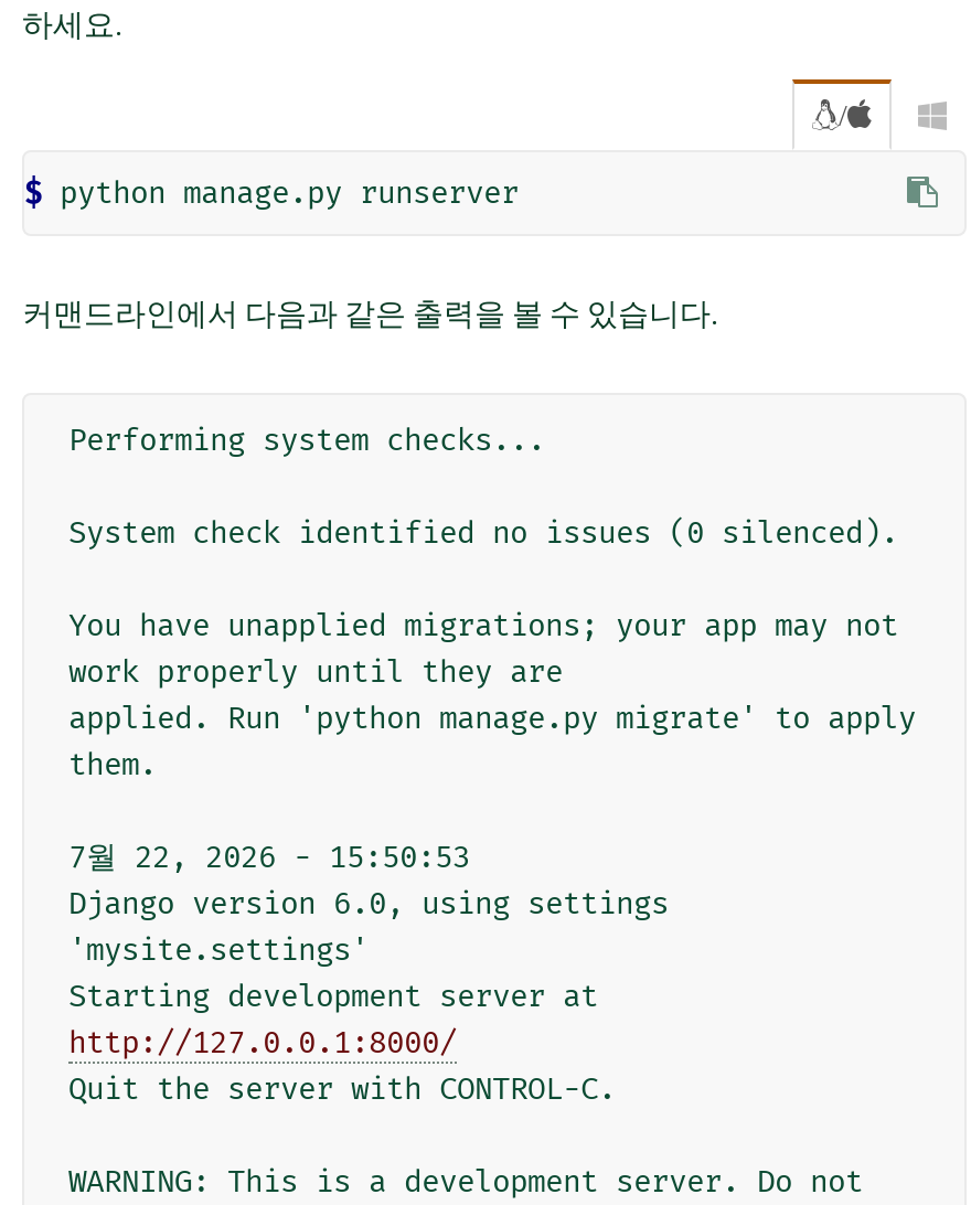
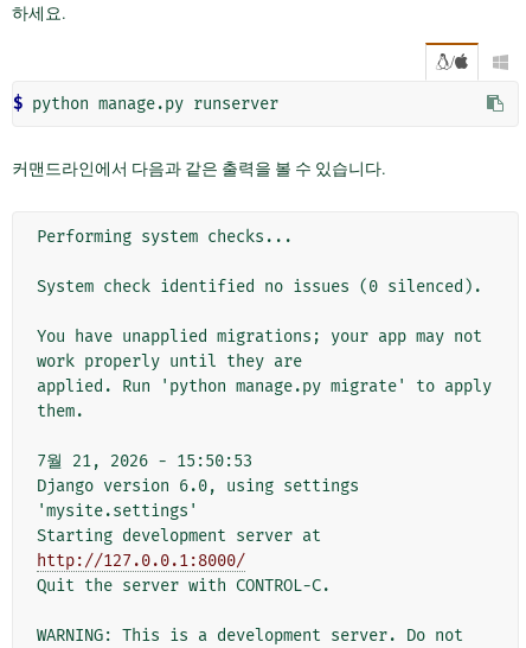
[68,838,470,876] 7월 22, 2026 - 15:50:53 -> [37,451,252,471] 7월 21, 2026 - 15:50:53

